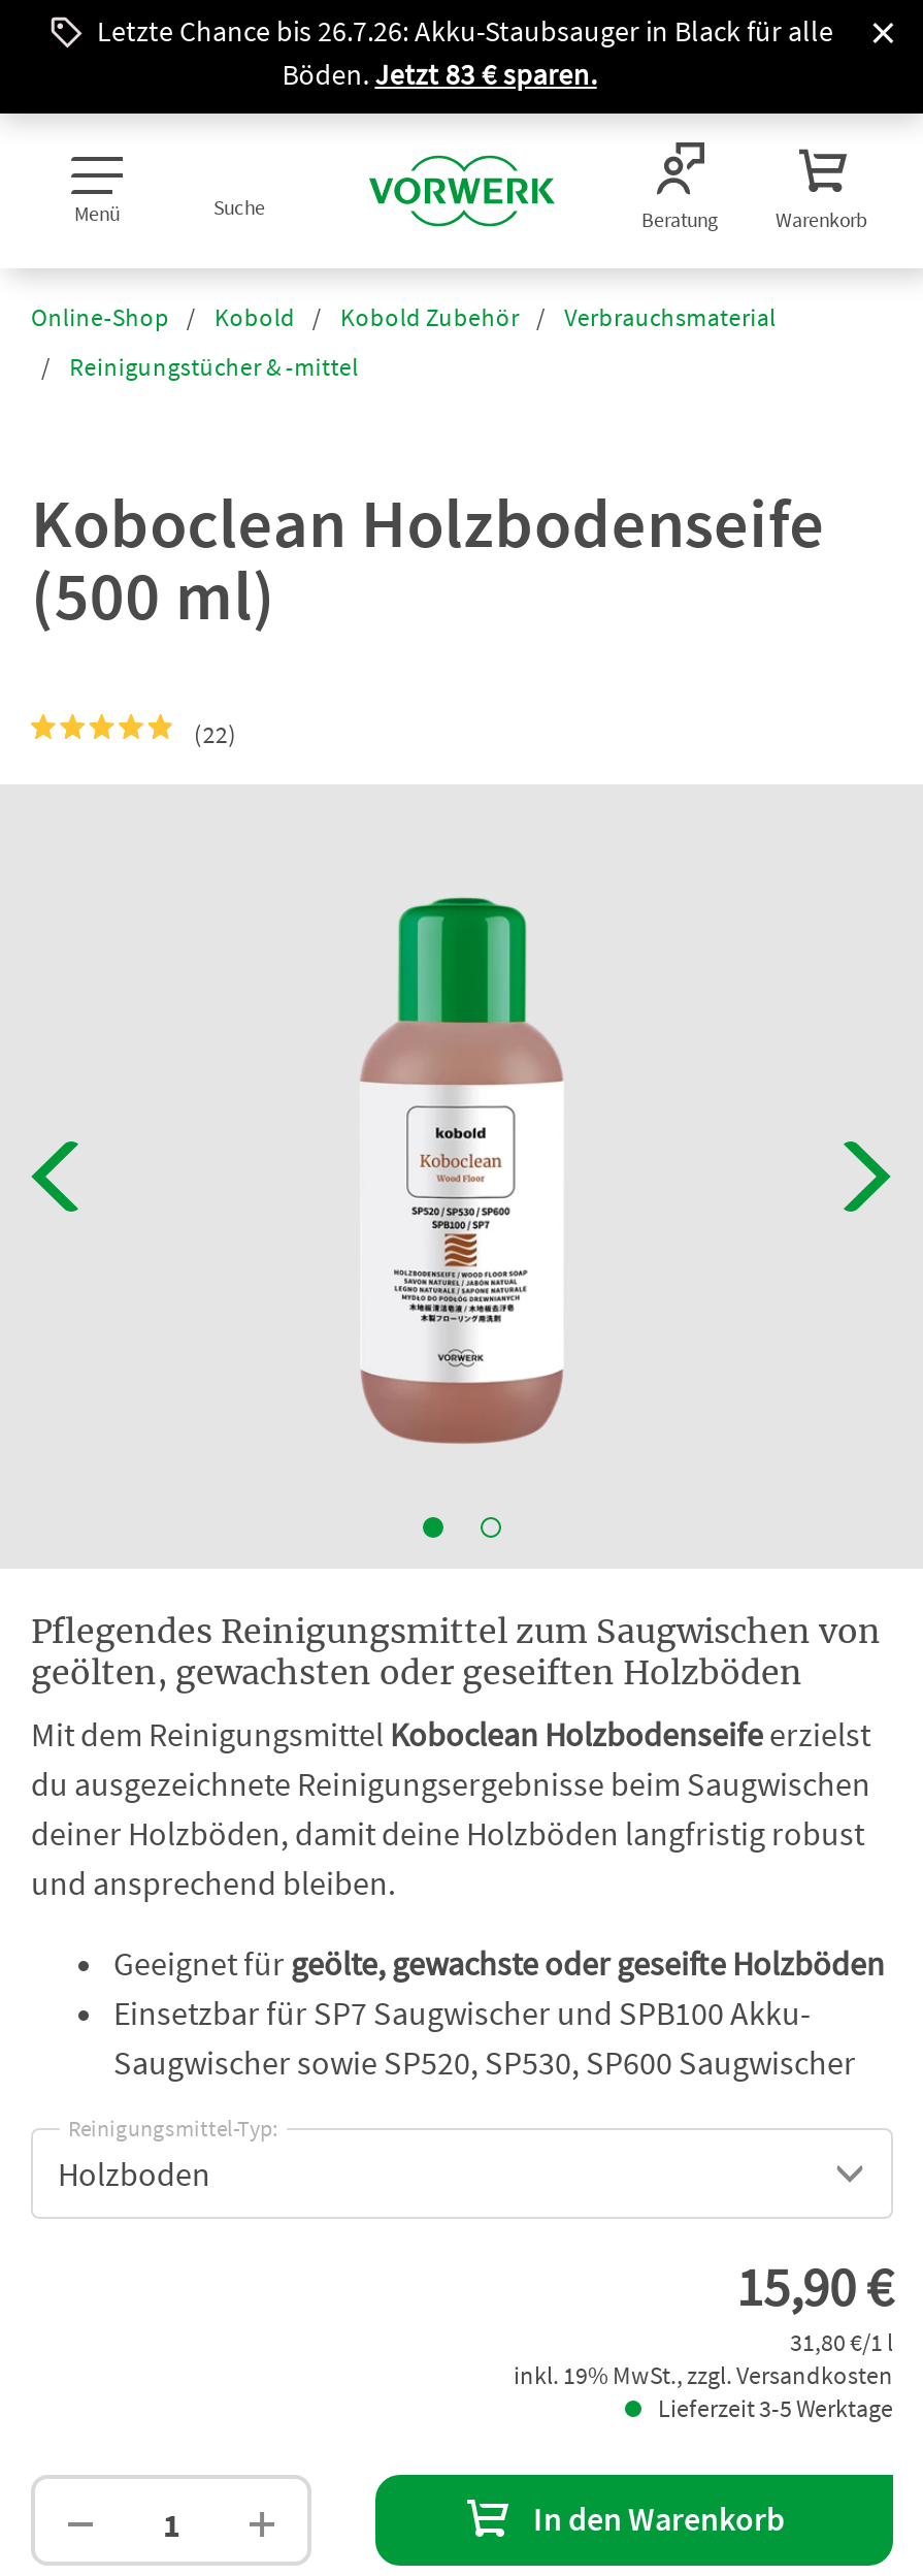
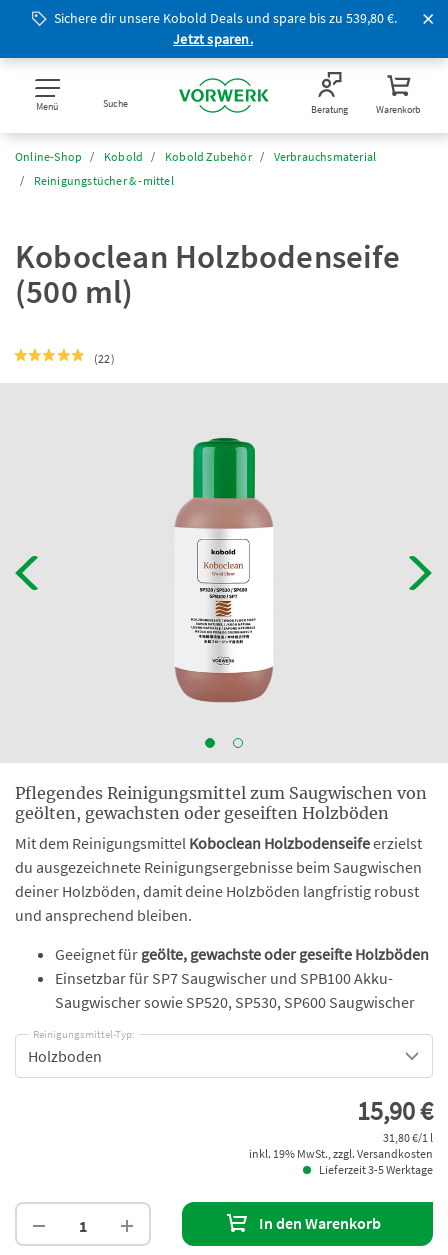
[97,12,833,93] Letzte Chance bis 26.7.26: Akku-Staubsauger in Black für alle | Böden. Jetzt 83 € sparen. -> [54,9,397,48] Sichere dir unsere Kobold Deals und spare bis zu 539,80 €. | Jetzt sparen.

